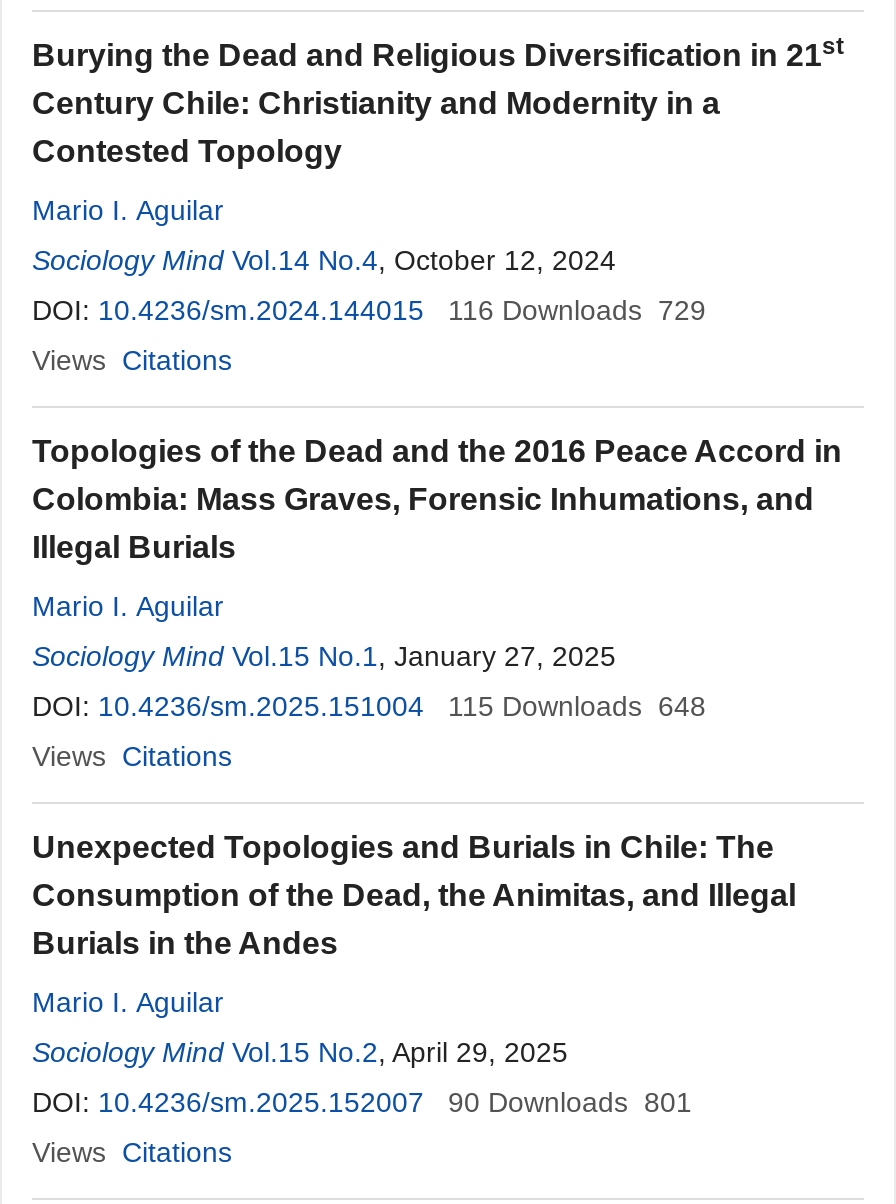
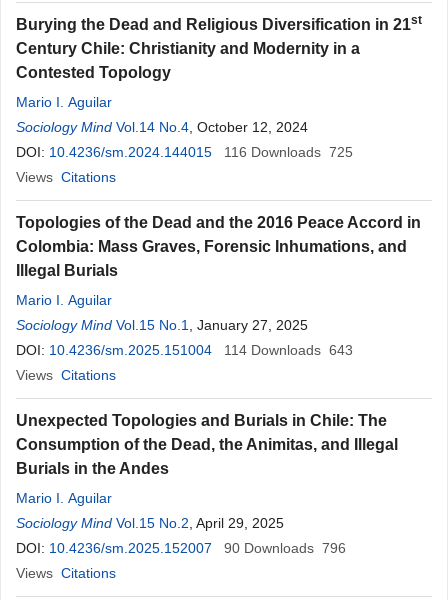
[32,294,706,326] DOI: 10.4236/sm.2024.144015 116 Downloads 729 -> [16,144,353,160] DOI: 10.4236/sm.2024.144015 116 Downloads 725
[32,690,706,722] DOI: 10.4236/sm.2025.151004 115 Downloads 648 -> [16,342,353,358] DOI: 10.4236/sm.2025.151004 114 Downloads 643
[32,1086,692,1118] DOI: 10.4236/sm.2025.152007 90 Downloads 801 -> [16,540,346,556] DOI: 10.4236/sm.2025.152007 90 Downloads 796

